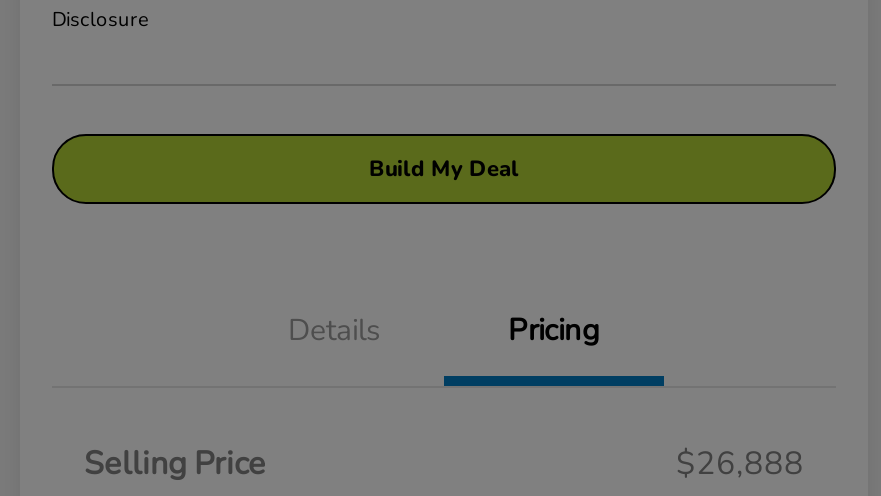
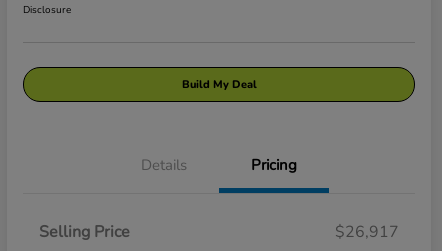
[676,442,804,486] $26,888 -> [335,221,399,243] $26,917

